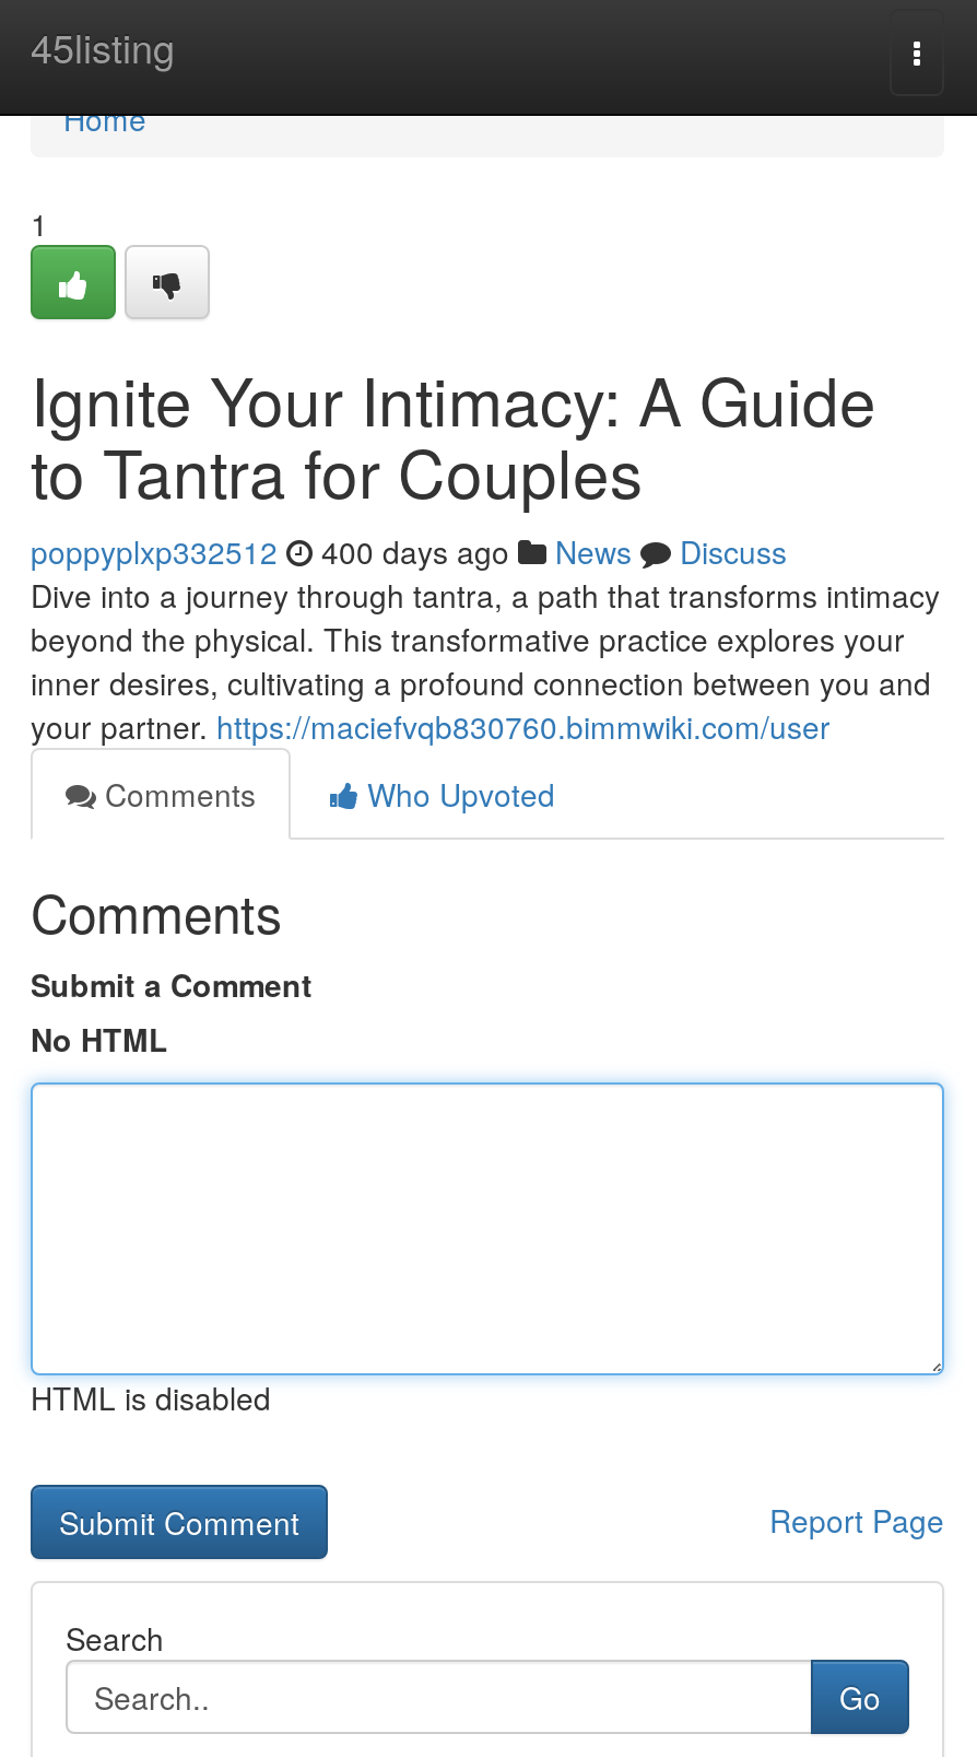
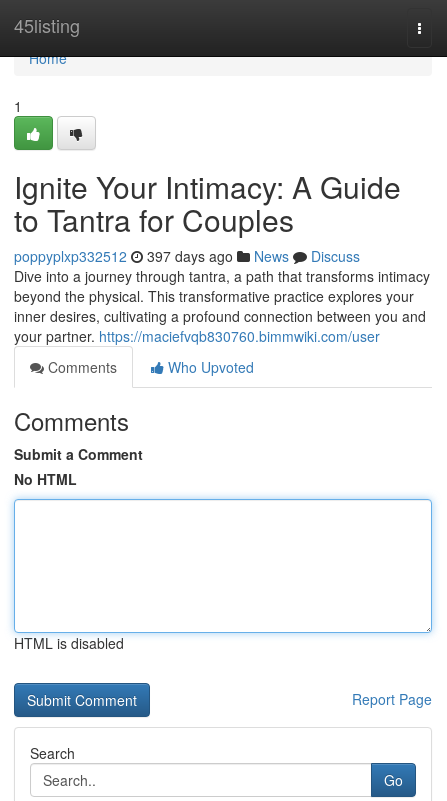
[31,529,787,573] poppyplxp332512 400 days ago News Discuss -> [14,246,360,266] poppyplxp332512 397 days ago News Discuss

